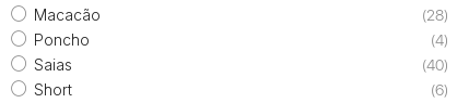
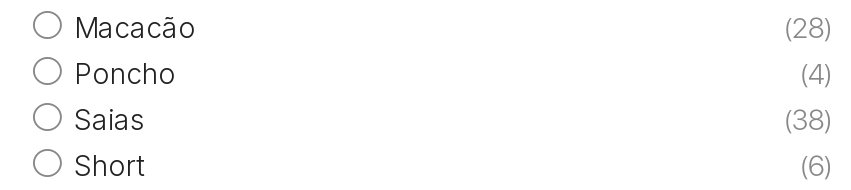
[422,56,448,73] (40) -> [784,103,832,135] (38)

